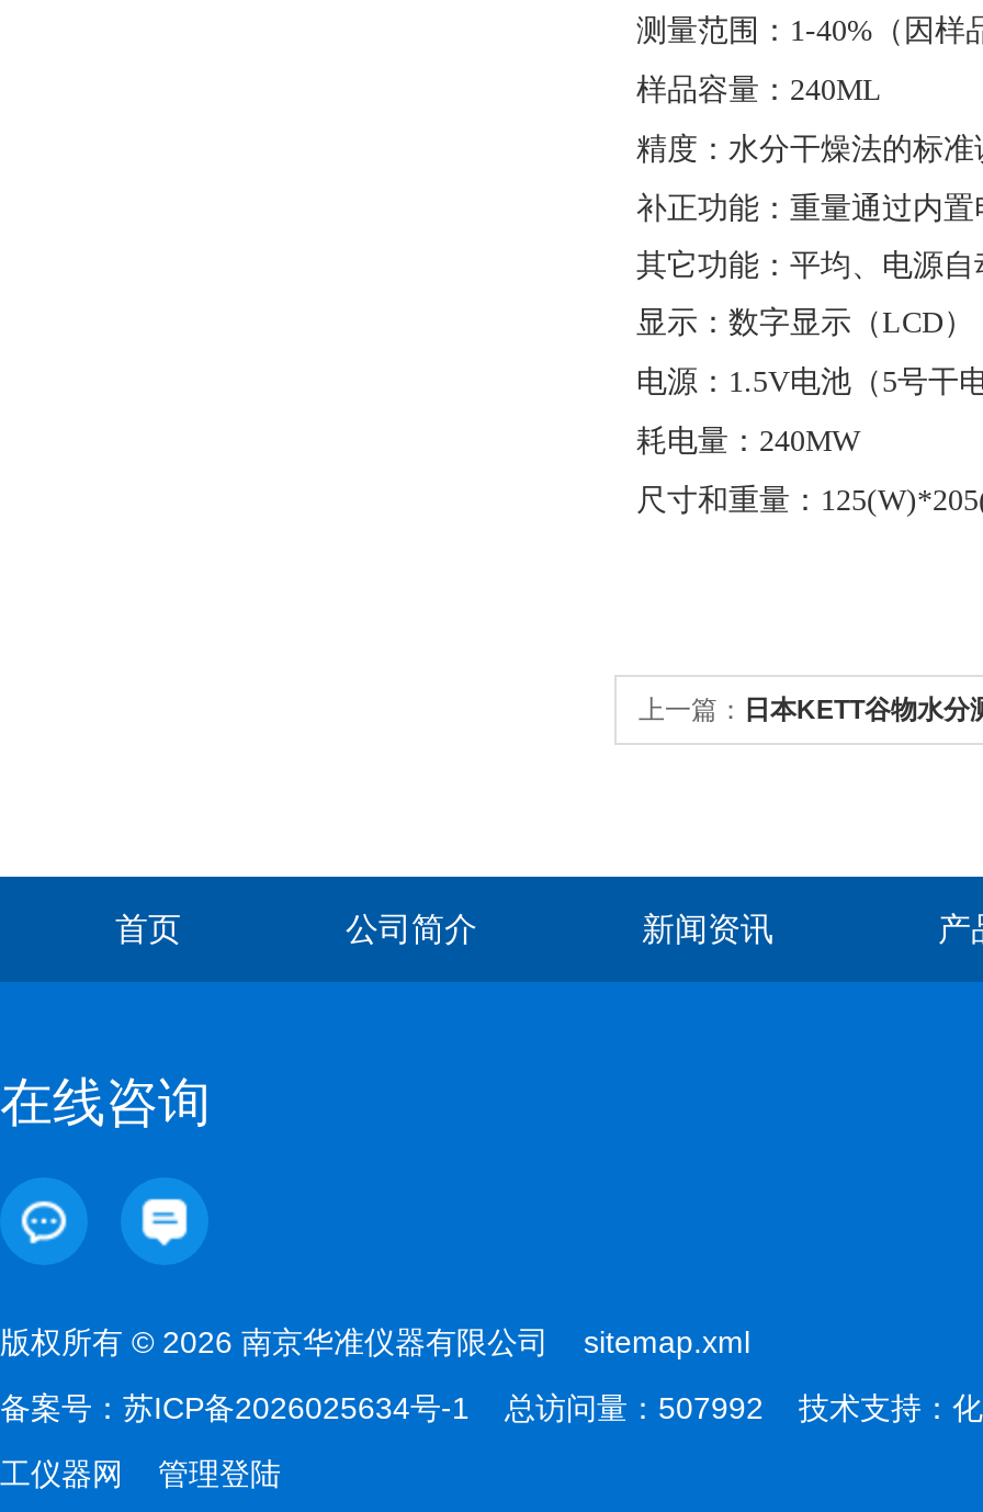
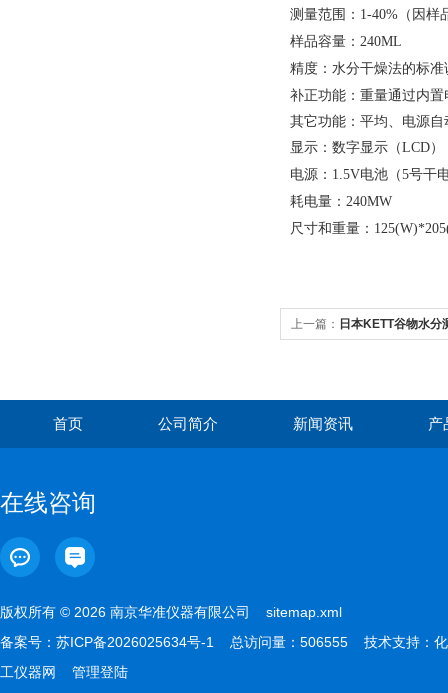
[0,1390,983,1425] 备案号：苏ICP备2026025634号-1总访问量：507992 技术支持：化 -> [0,634,448,650] 备案号：苏ICP备2026025634号-1总访问量：506555 技术支持：化

